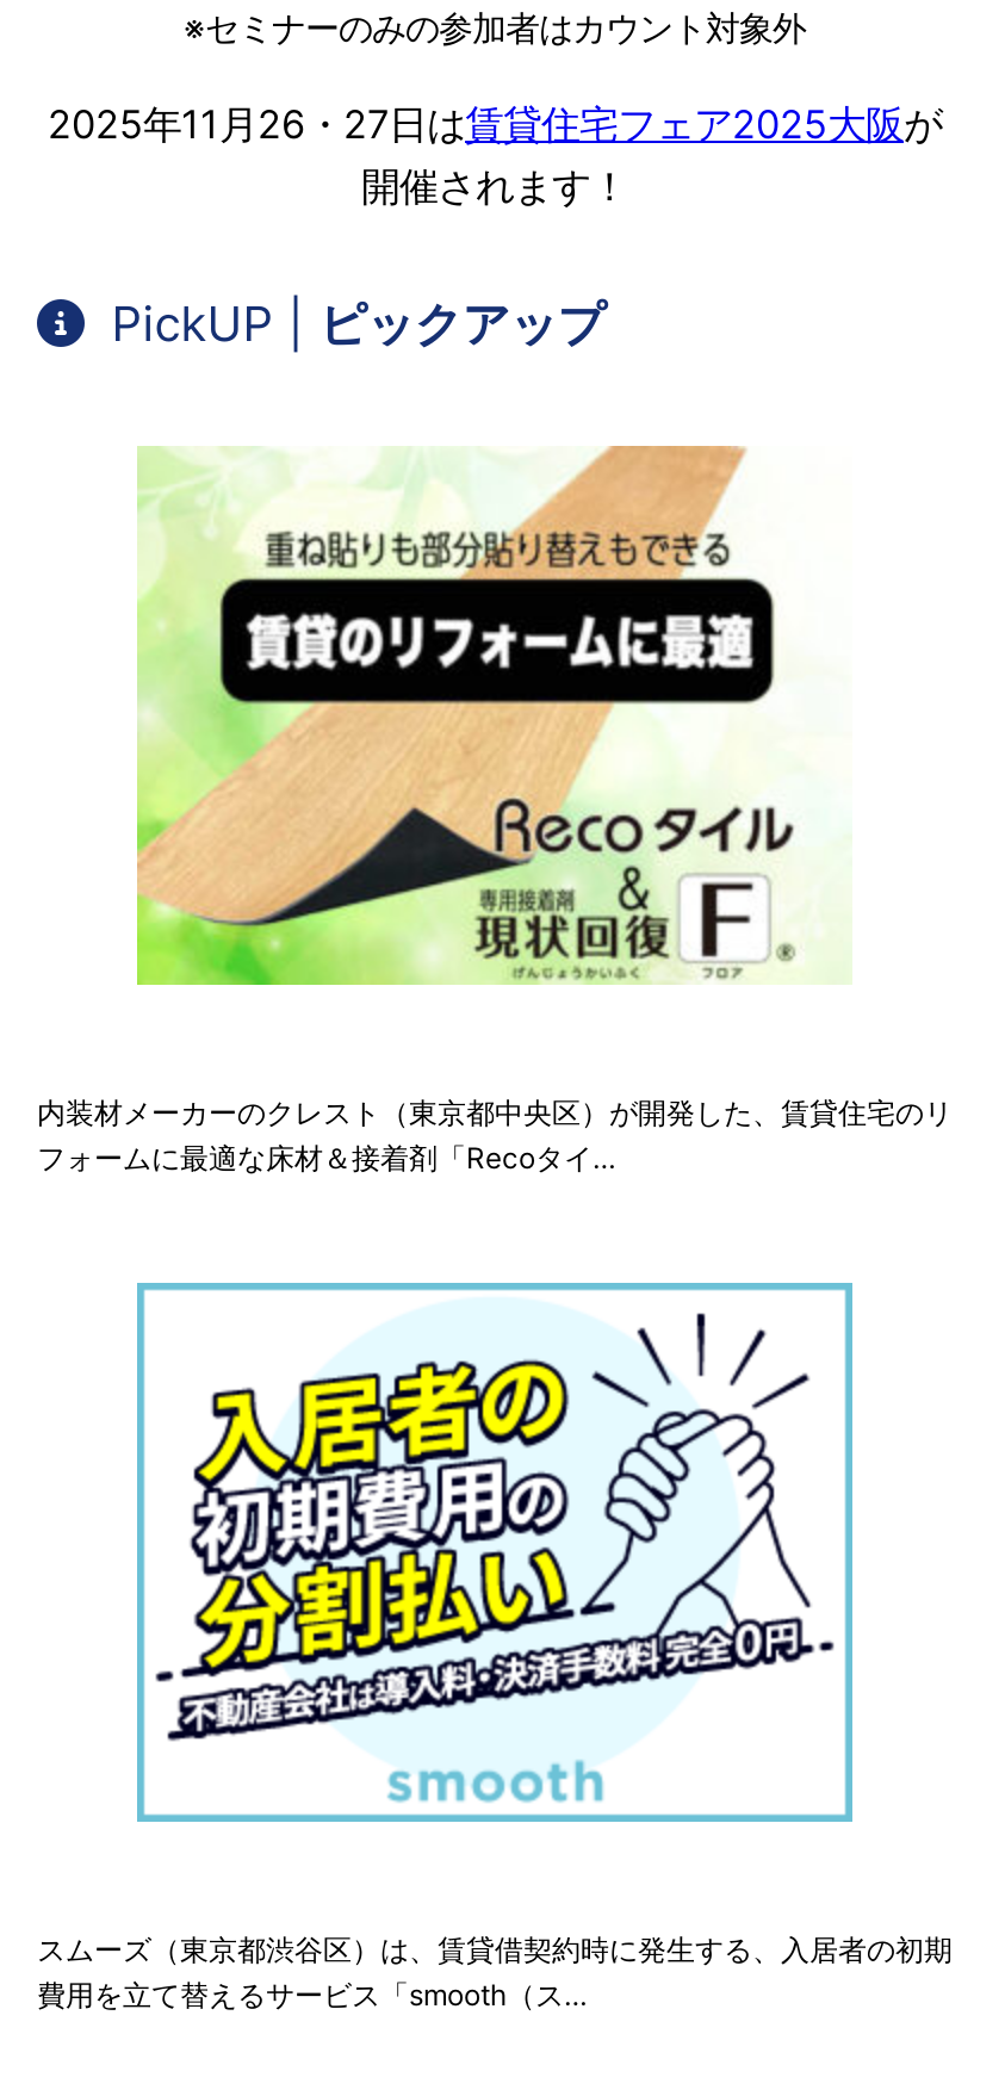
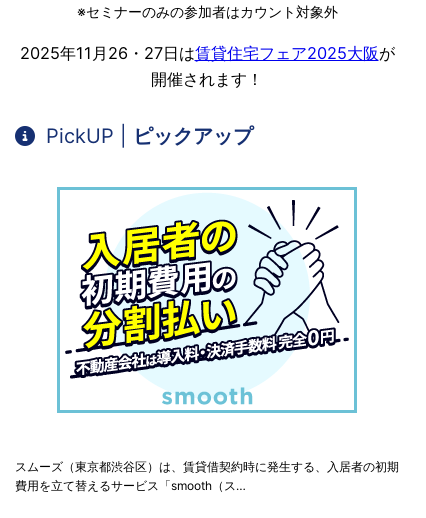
[135,444,850,987] [image] -> none
[37,1095,953,1176] 内装材メーカーのクレスト（東京都中央区）が開発した、賃貸住宅のリ | フォームに最適な床材＆接着剤「Recoタイ… -> none

